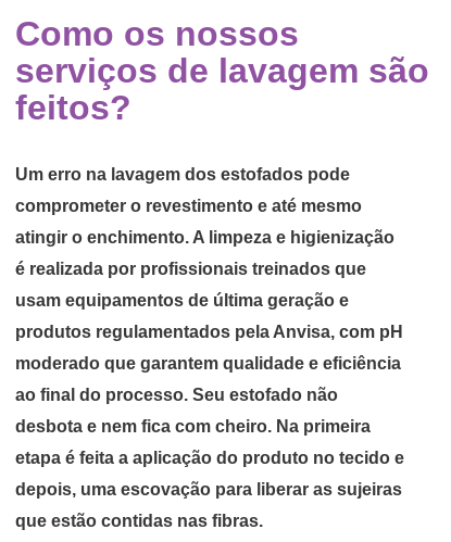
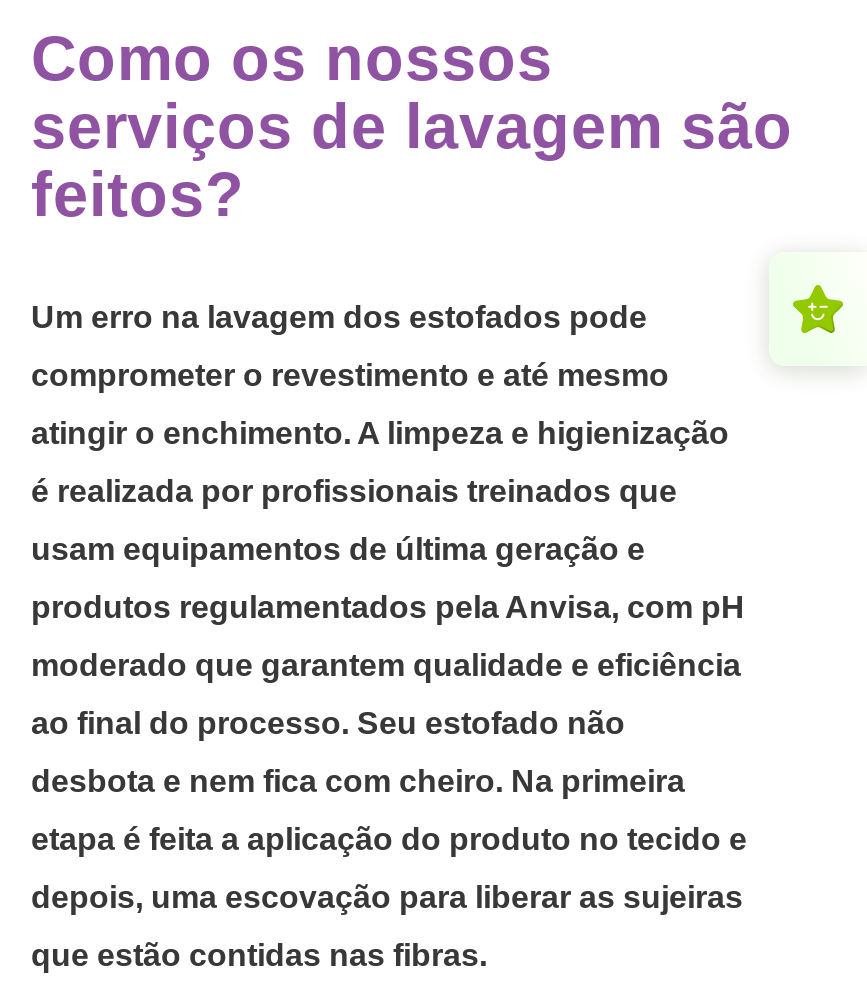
none -> [765,256,859,374] [image]

